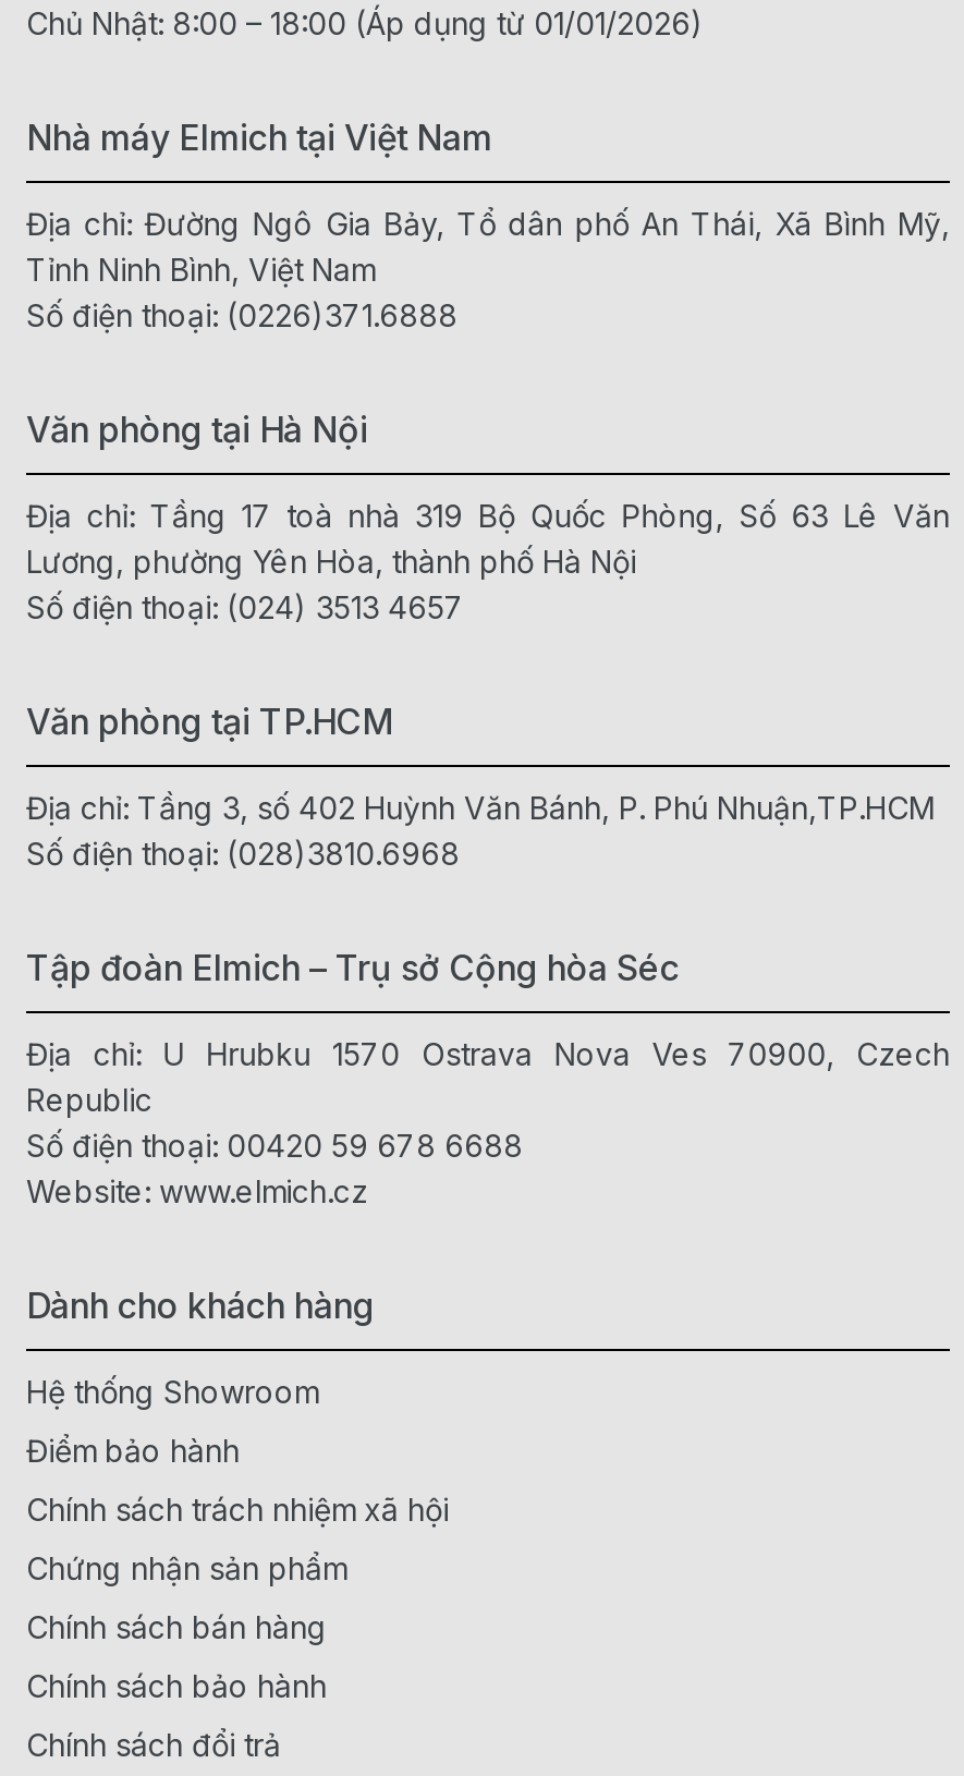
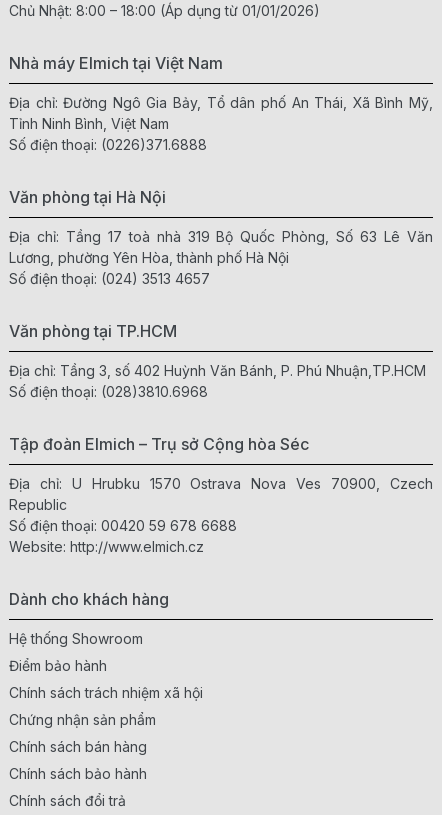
[26,1172,368,1209] Website: www.elmich.cz -> [9,538,204,555] Website: http://www.elmich.cz

